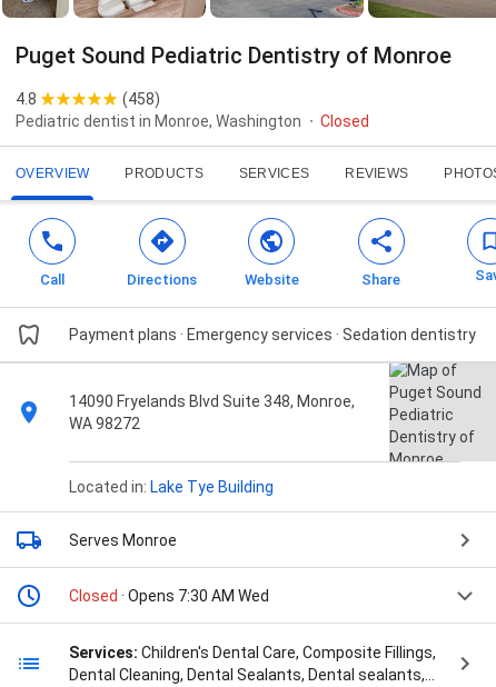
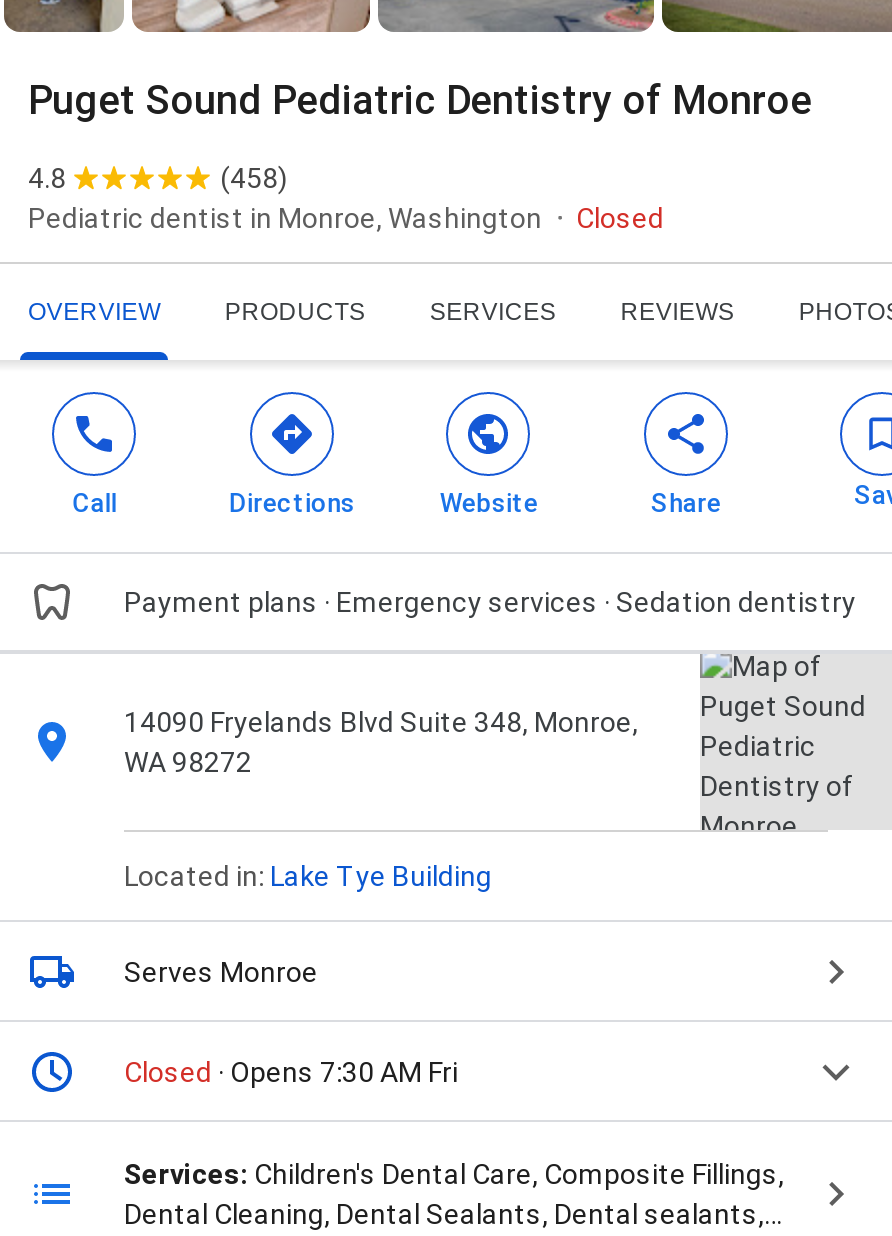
[69,587,269,605] Closed · Opens 7:30 AM Wed -> [124,1056,458,1088] Closed · Opens 7:30 AM Fri

